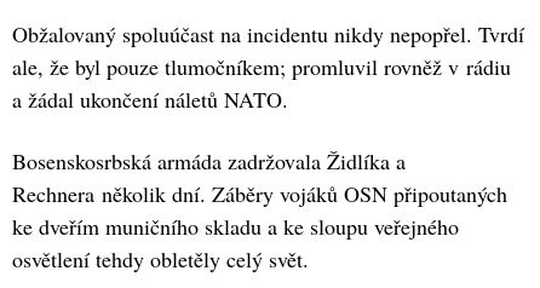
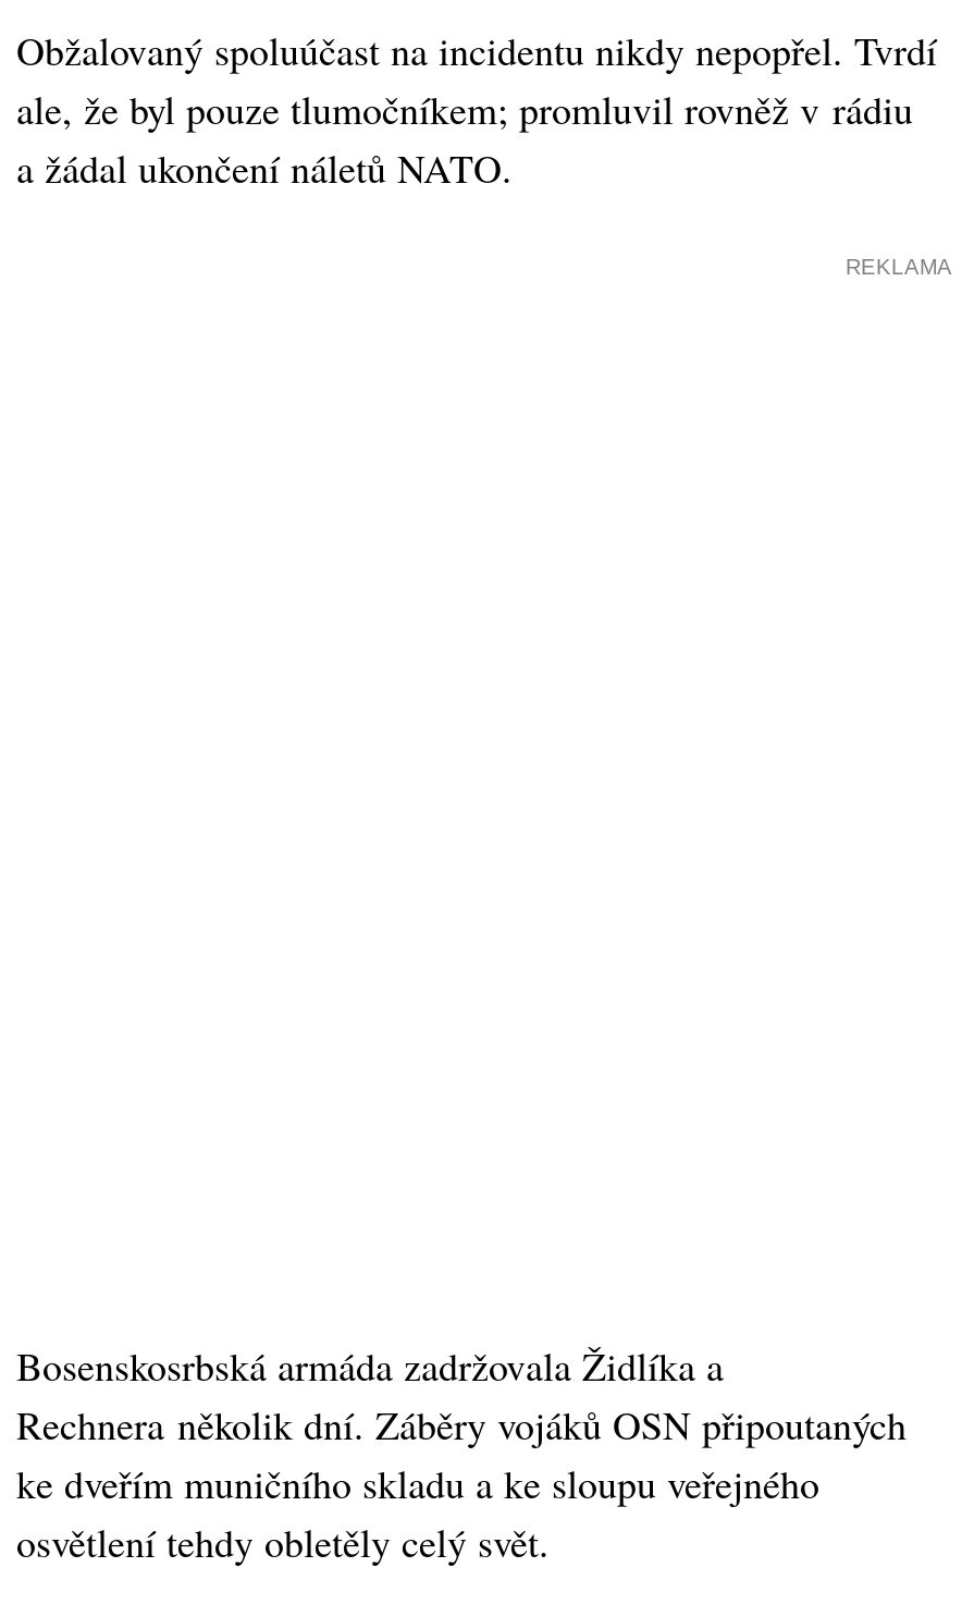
none -> [846,255,952,279] REKLAMA

